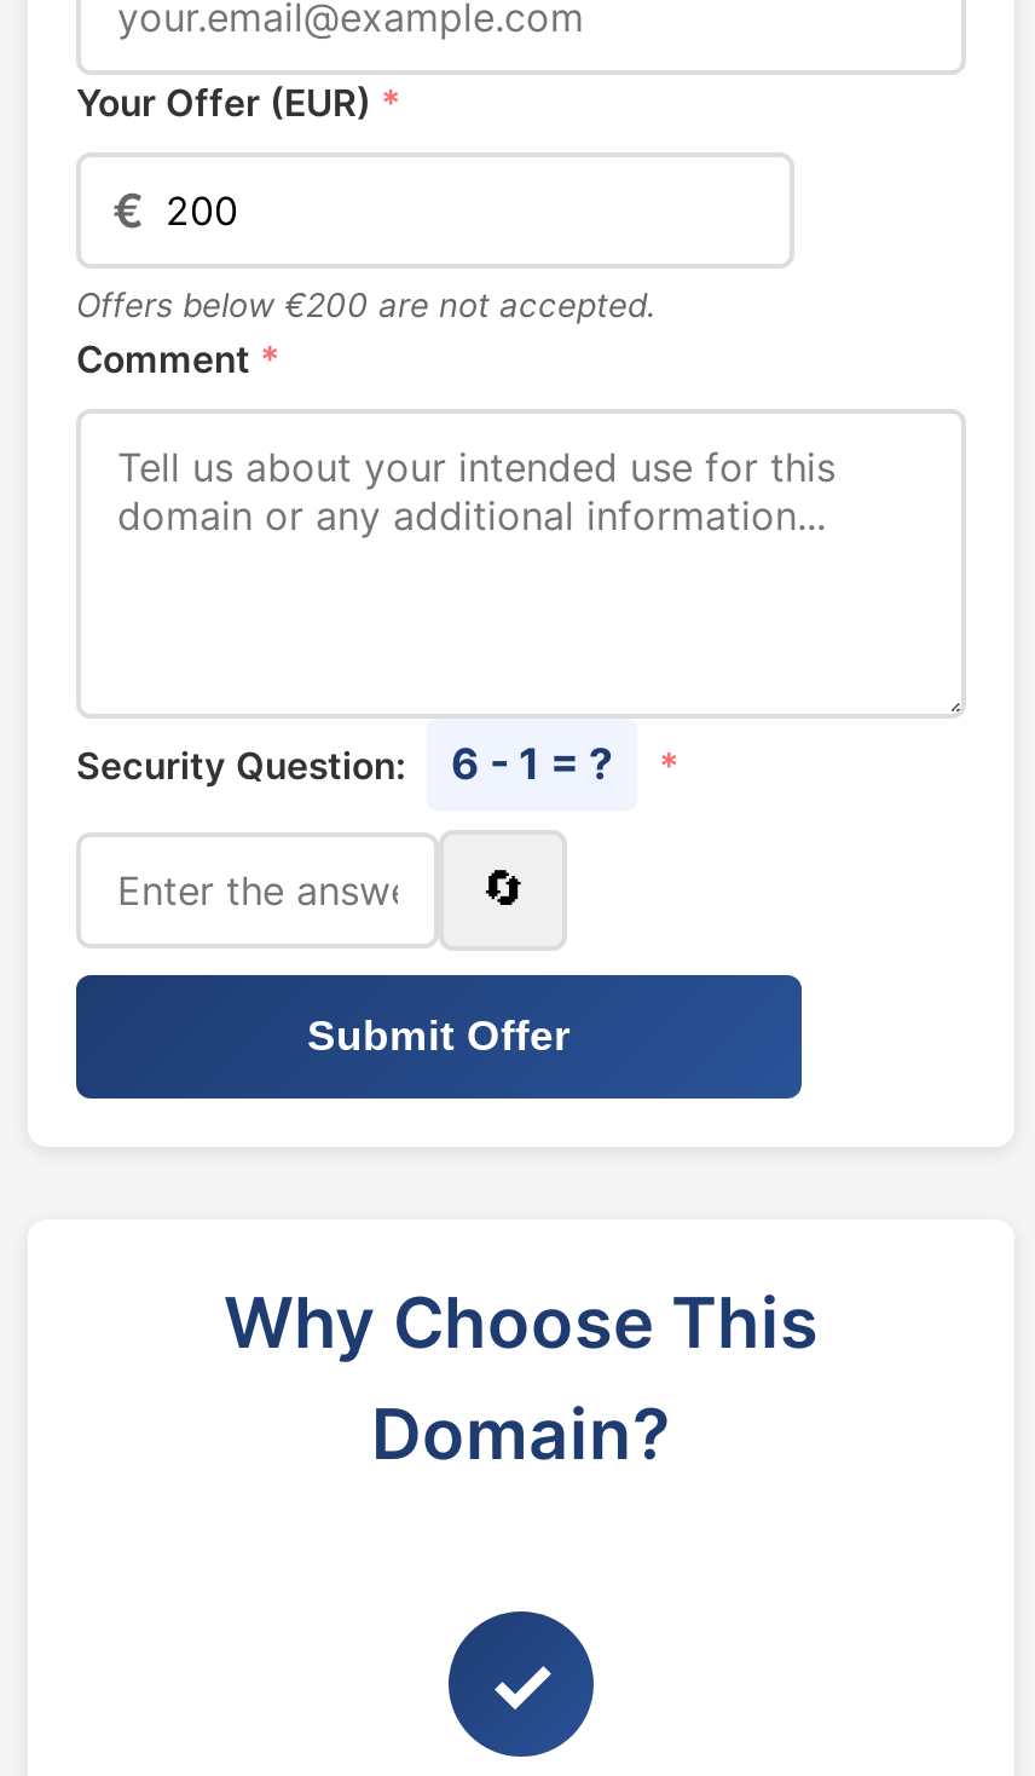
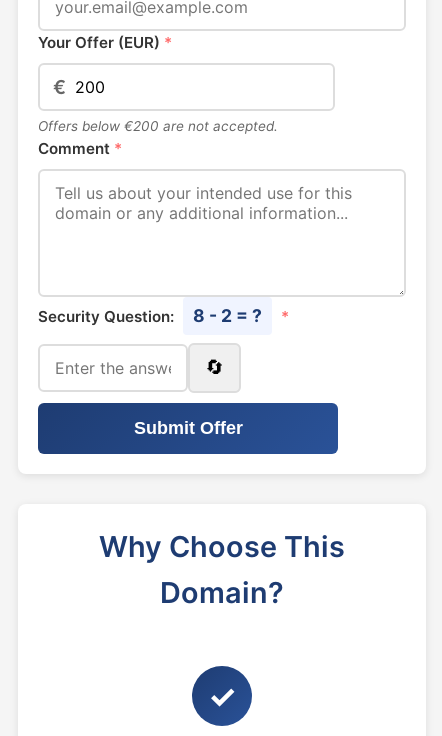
[451,738,613,789] 6 - 1 = ? -> [193,305,262,326] 8 - 2 = ?

